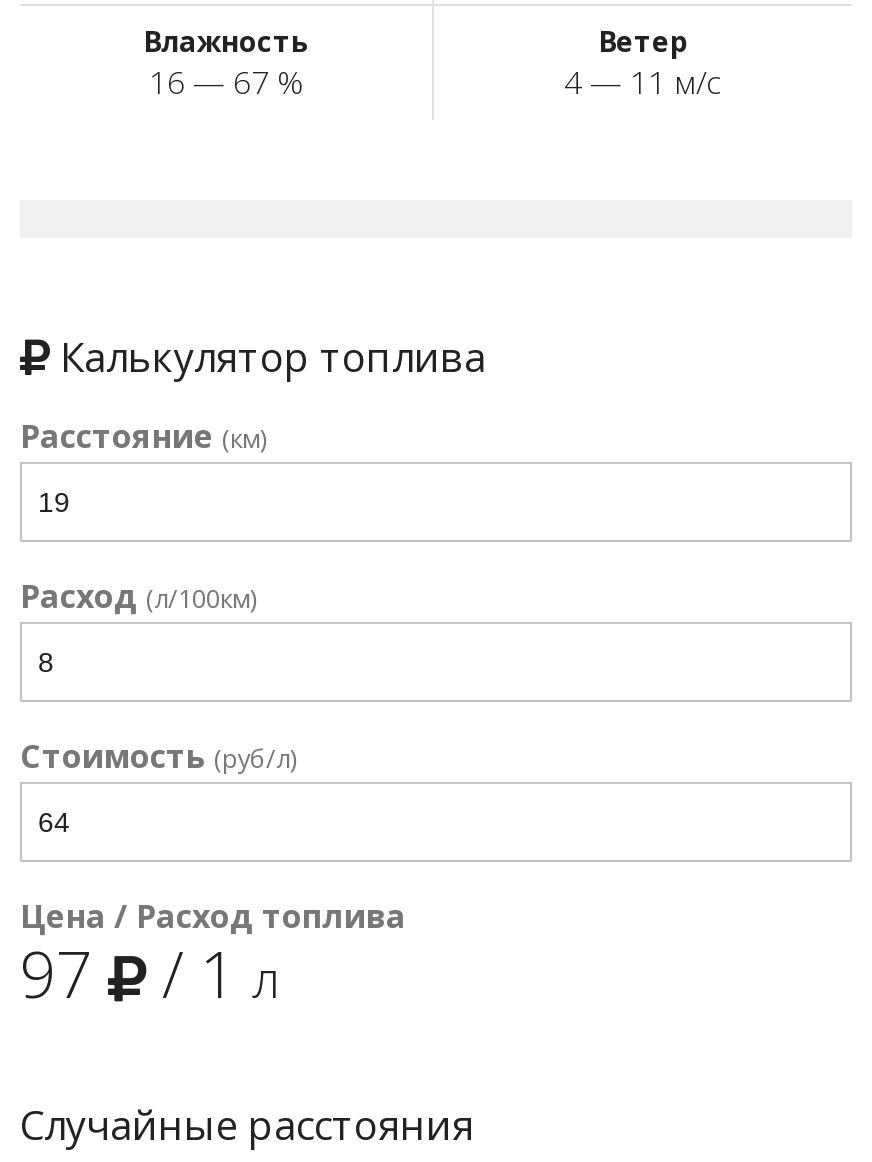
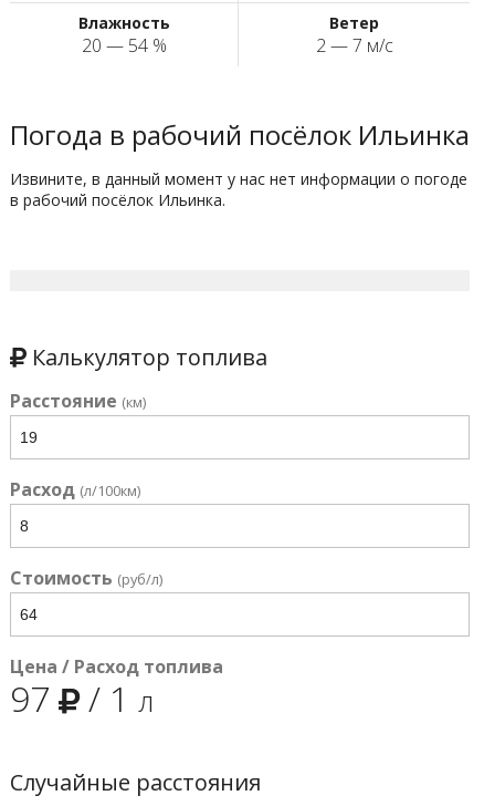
[149,60,303,104] 16 — 67 % -> [81,33,166,58] 20 — 54 %
[564,60,722,104] 4 — 11 м/с -> [10,33,470,210] 2 — 7 м/с | Погода в рабочий посёлок Ильинка | Извините, в данный момент у нас нет информации о погоде | в рабочий посёлок Ильинка.

